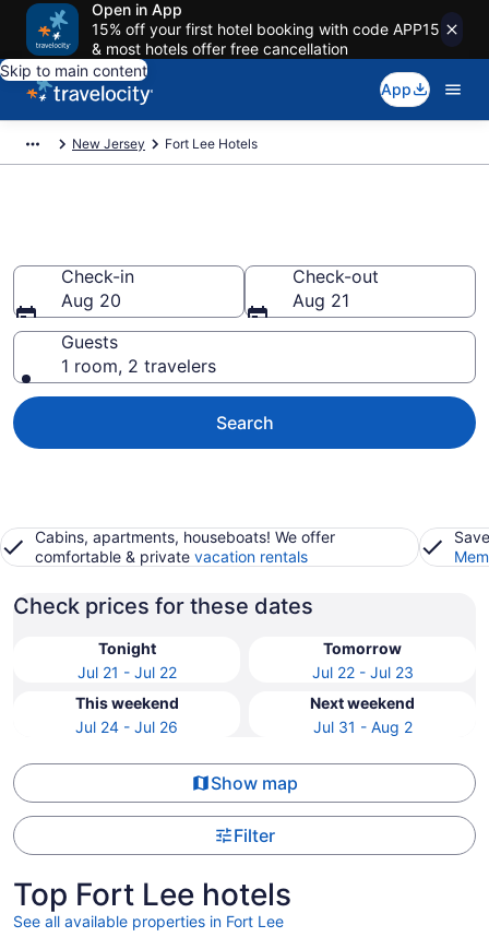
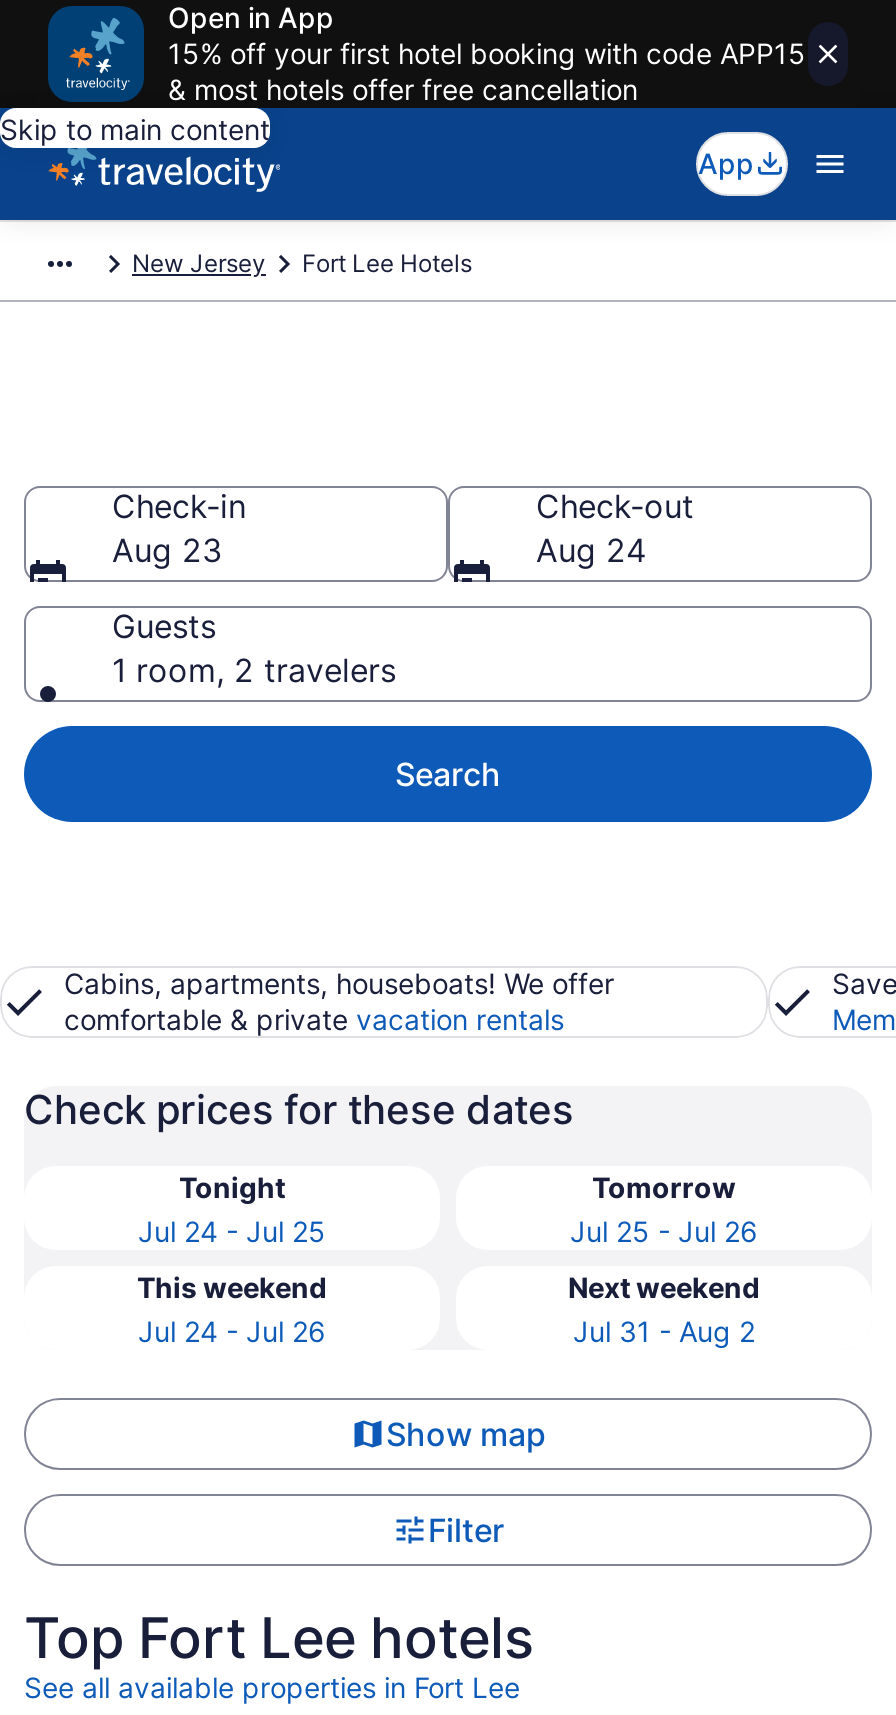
[61,289,121,311] Aug 20 -> [112,530,222,570] Aug 23
[293,289,349,311] Aug 21 -> [536,530,646,570] Aug 24
[77,663,176,681] Jul 21 - Jul 22 -> [138,1214,326,1248] Jul 24 - Jul 25
[312,663,413,681] Jul 22 - Jul 23 -> [570,1214,758,1248] Jul 25 - Jul 26

